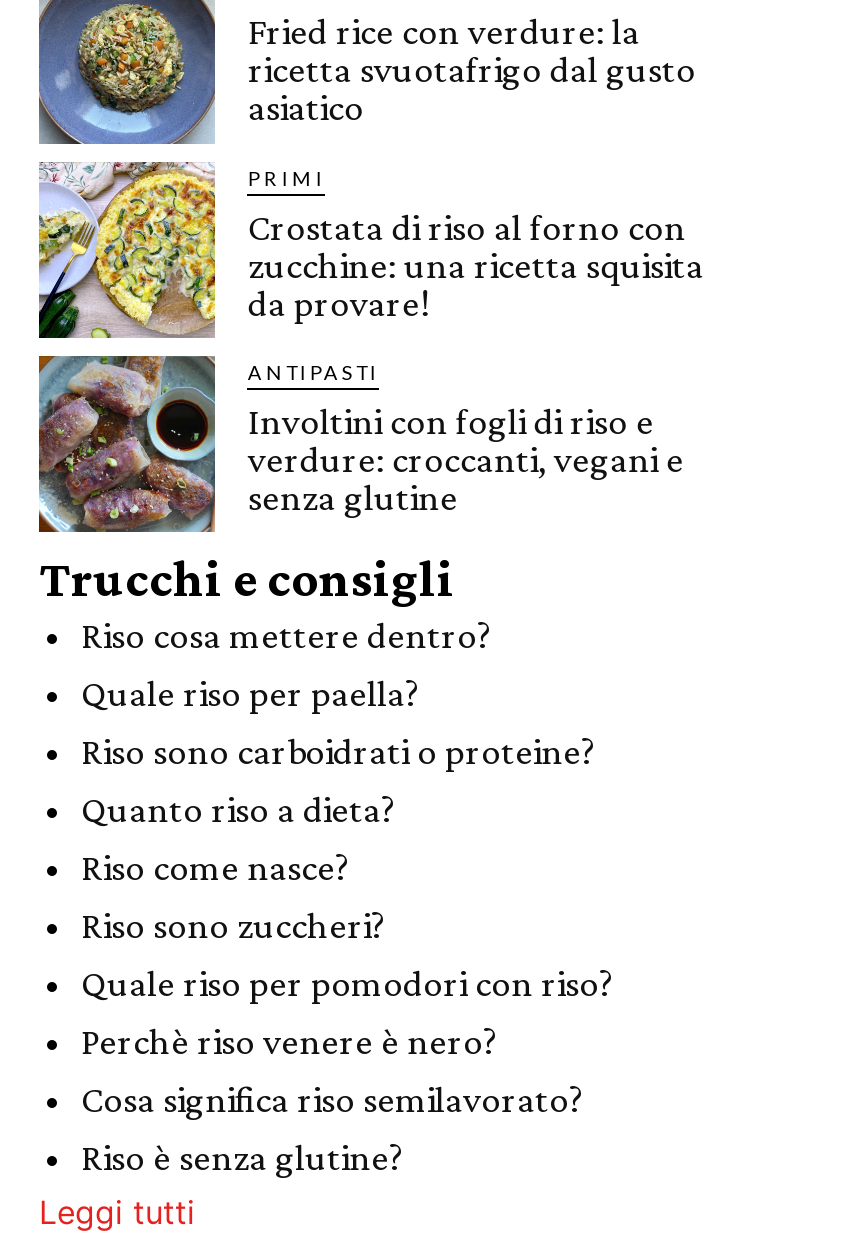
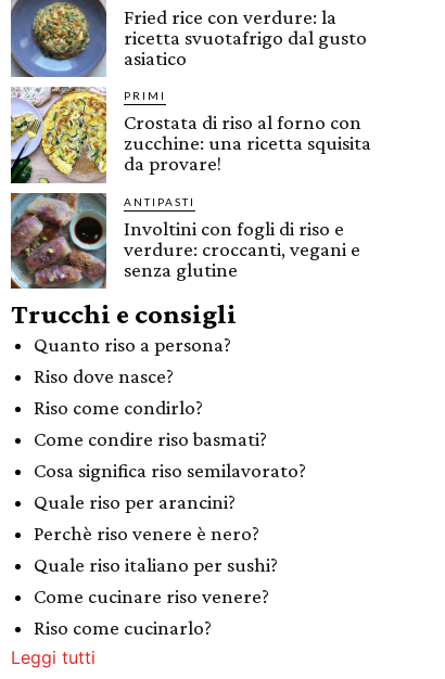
[81,614,613,1004] Riso cosa mettere dentro? | Quale riso per paella? | Riso sono carboidrati o proteine? | Quanto riso a dieta? | Riso come nasce? | Riso sono zuccheri? | Quale riso per pomodori con riso? -> [34,333,267,450] Quanto riso a persona? | Riso dove nasce? | Riso come condirlo? | Come condire riso basmati?
moved [81,1020,497,1062] -> [34,522,259,545]: Perchè riso venere è nero?
moved [81,1078,583,1120] -> [34,459,306,482]: Cosa significa riso semilavorato?
[81,1136,403,1178] Riso è senza glutine? -> [34,490,278,639] Quale riso per arancini? | Quale riso italiano per sushi? | Come cucinare riso venere? | Riso come cucinarlo?

